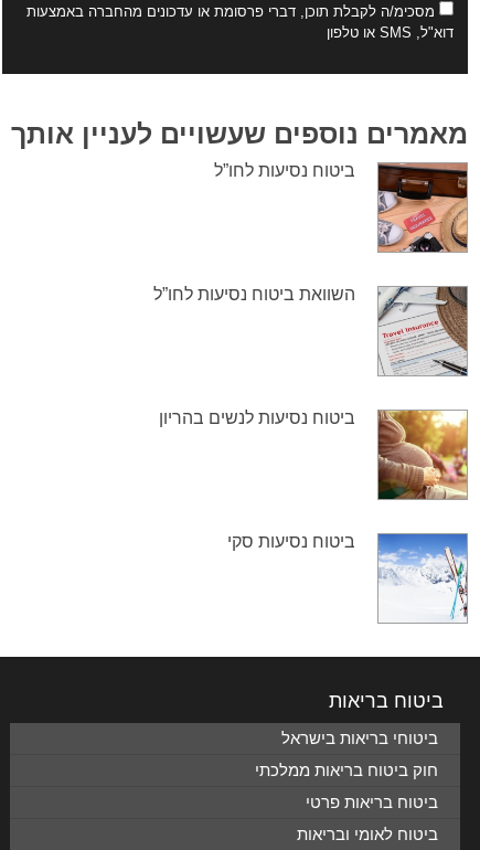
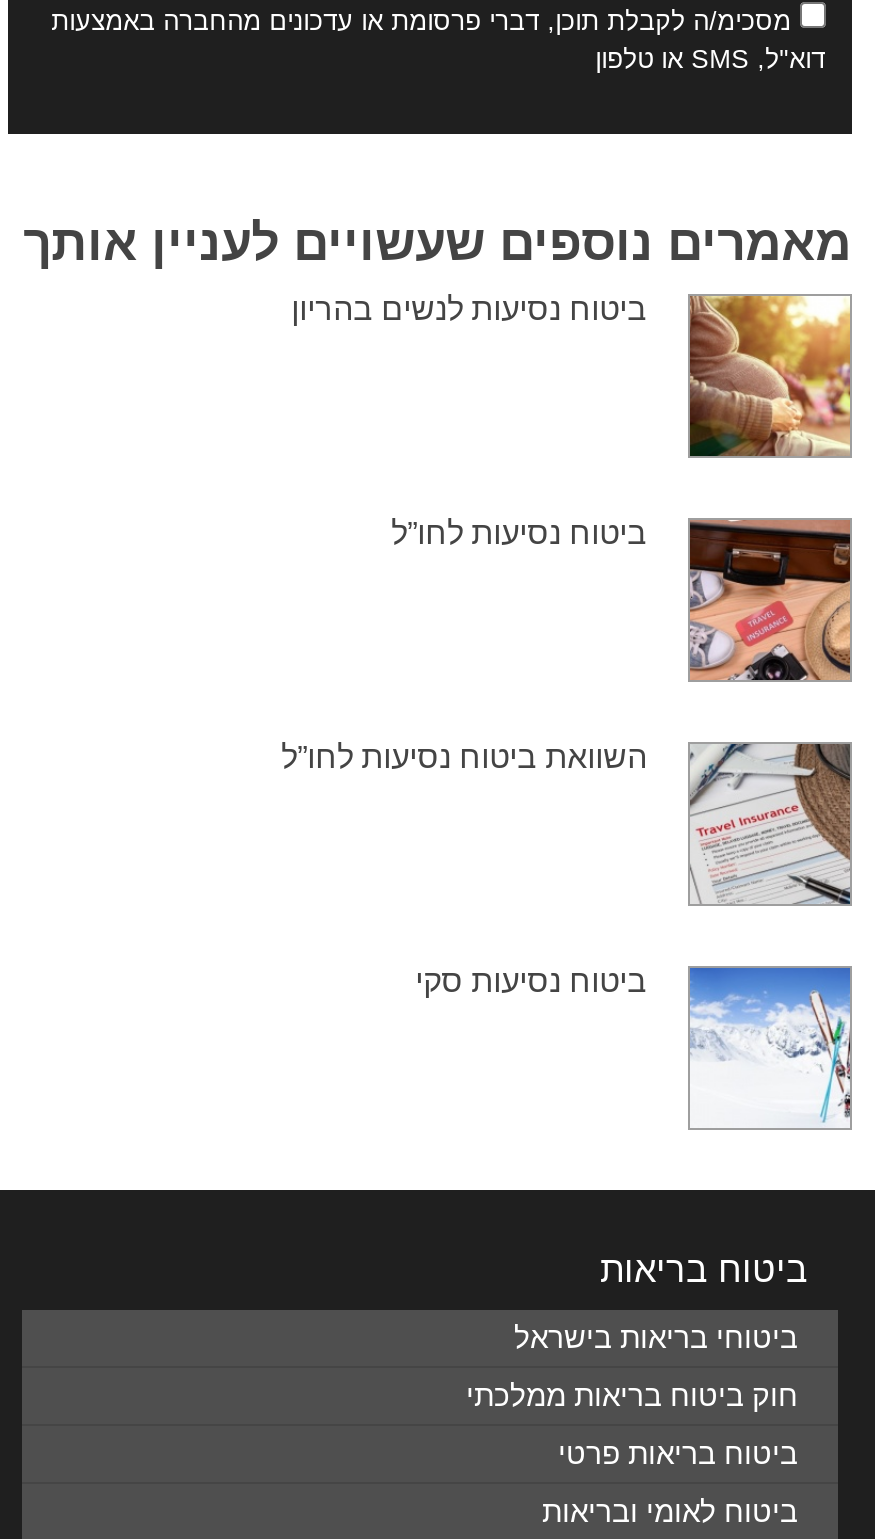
moved [153,161,469,303] -> [281,515,854,773]: [image] | ביטוח נסיעות לחו”ל | השוואת ביטוח נסיעות לחו”ל
moved [376,285,468,376] -> [686,740,852,906]: [image]
moved [158,408,468,500] -> [291,291,852,458]: [image] | ביטוח נסיעות לנשים בהריון

